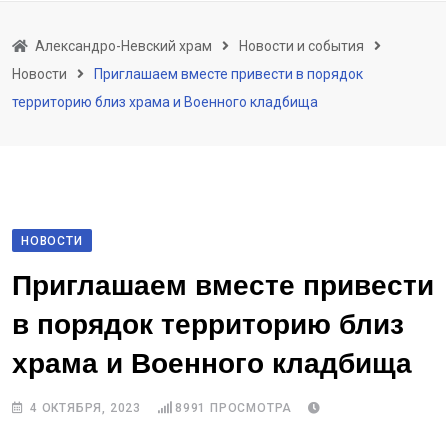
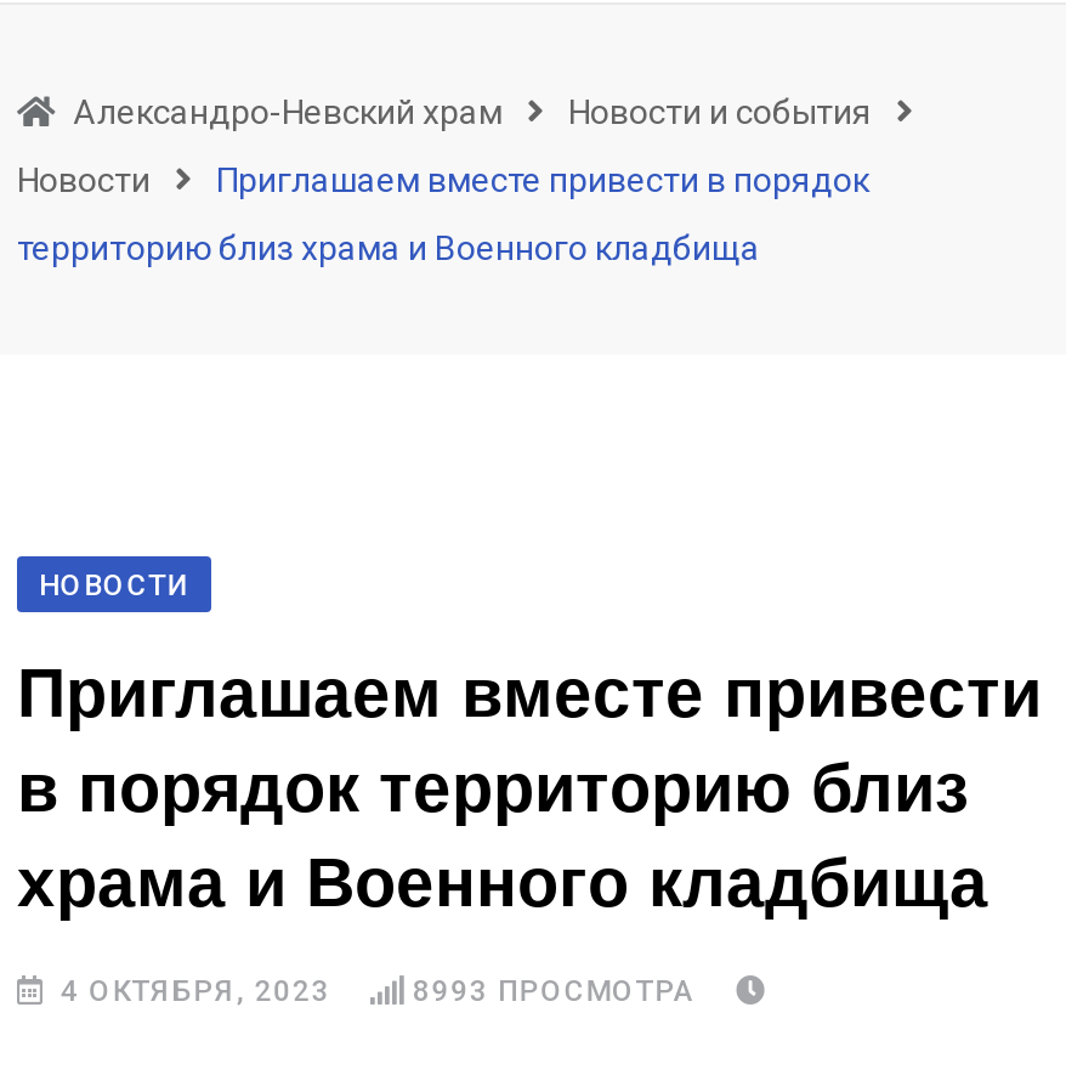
[175,400,292,414] 8991 ПРОСМОТРА -> [413,973,697,1007] 8993 ПРОСМОТРА

